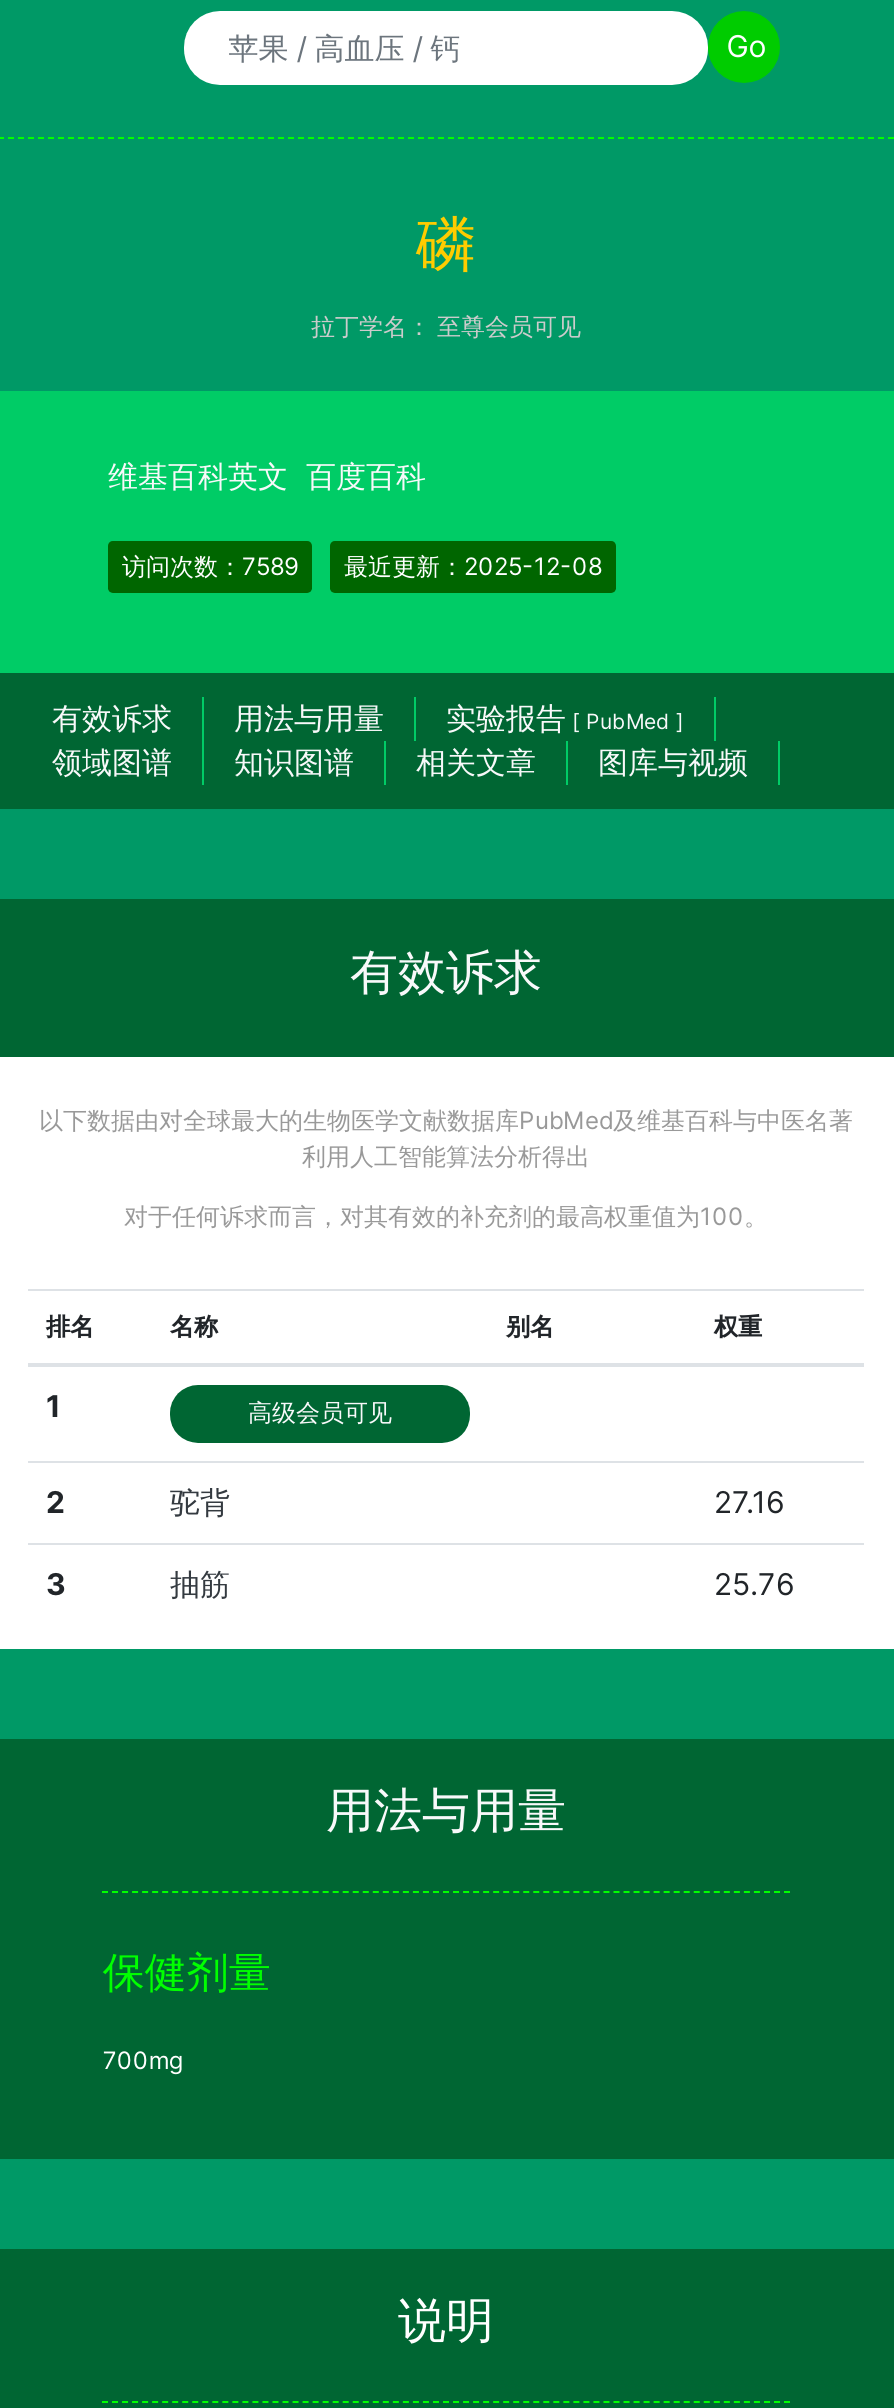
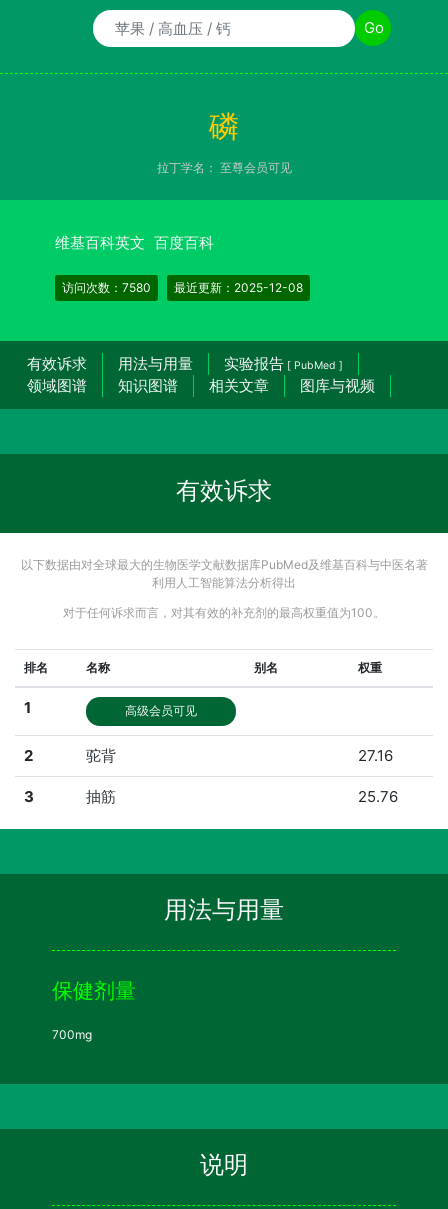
[122,551,602,581] 访问次数：7589 最近更新：2025-12-08 -> [62,280,303,295] 访问次数：7580 最近更新：2025-12-08

